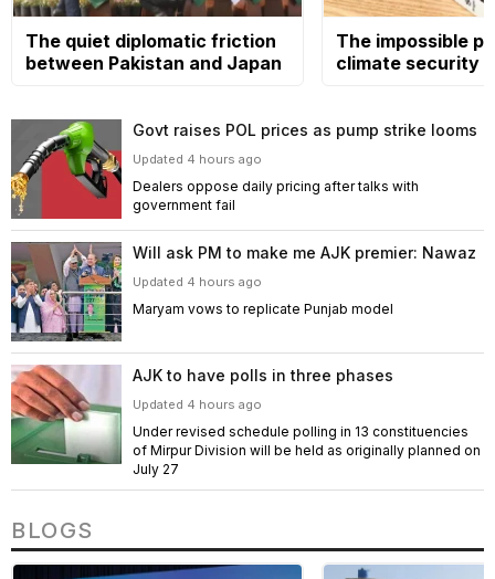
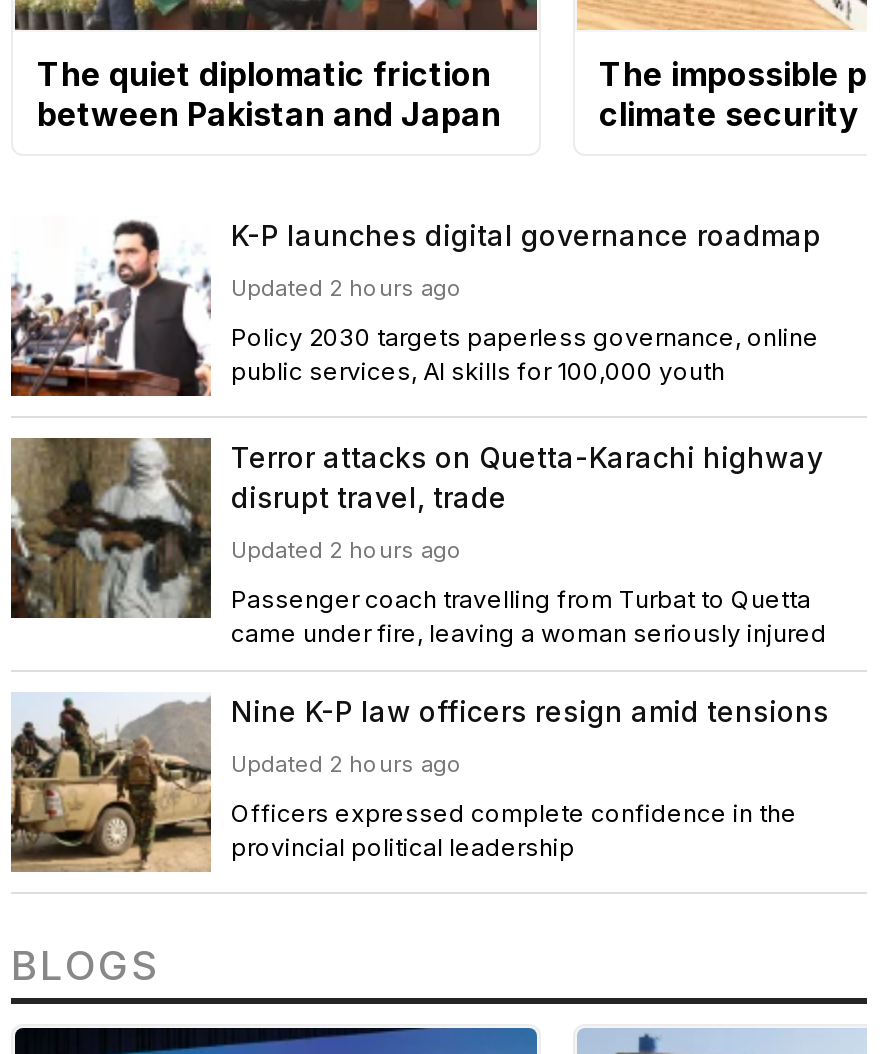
[10,118,477,220] [image] | Govt raises POL prices as pump strike looms -> [9,218,821,398] [image] | K-P launches digital governance roadmap
[133,151,262,167] Updated 4 hours ago -> [231,274,463,302] Updated 2 hours ago
[133,178,419,213] Dealers oppose daily pricing after talks with | government fail -> [231,322,819,386] Policy 2030 targets paperless governance, online | public services, AI skills for 100,000 youth
[10,242,476,343] [image] | Will ask PM to make me AJK premier: Nawaz -> [9,438,823,620] [image] | Terror attacks on Quetta-Karachi highway | disrupt travel, trade
[133,274,262,289] Updated 4 hours ago -> [231,536,463,564] Updated 2 hours ago
[133,301,393,317] Maryam vows to replicate Punjab model -> [231,584,827,648] Passenger coach travelling from Turbat to Quetta | came under fire, leaving a woman seriously injured
[10,364,393,478] [image] | AJK to have polls in three phases -> [9,666,829,874] [image] | Nine K-P law officers resign amid tensions
[133,397,262,412] Updated 4 hours ago -> [231,750,463,778] Updated 2 hours ago
[133,423,481,477] Under revised schedule polling in 13 constituencies | of Mirpur Division will be held as originally planned on | July 27 -> [231,798,797,862] Officers expressed complete confidence in the | provincial political leadership

